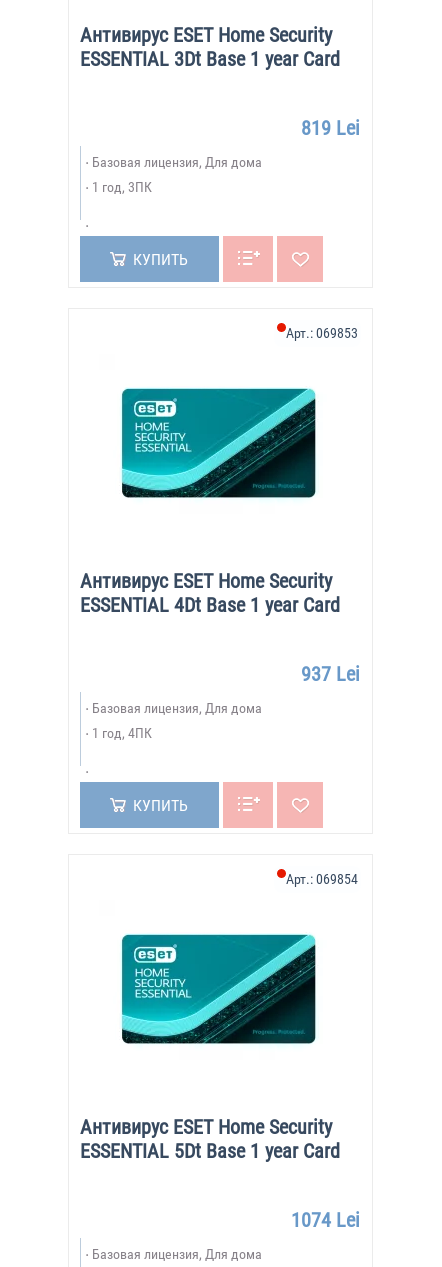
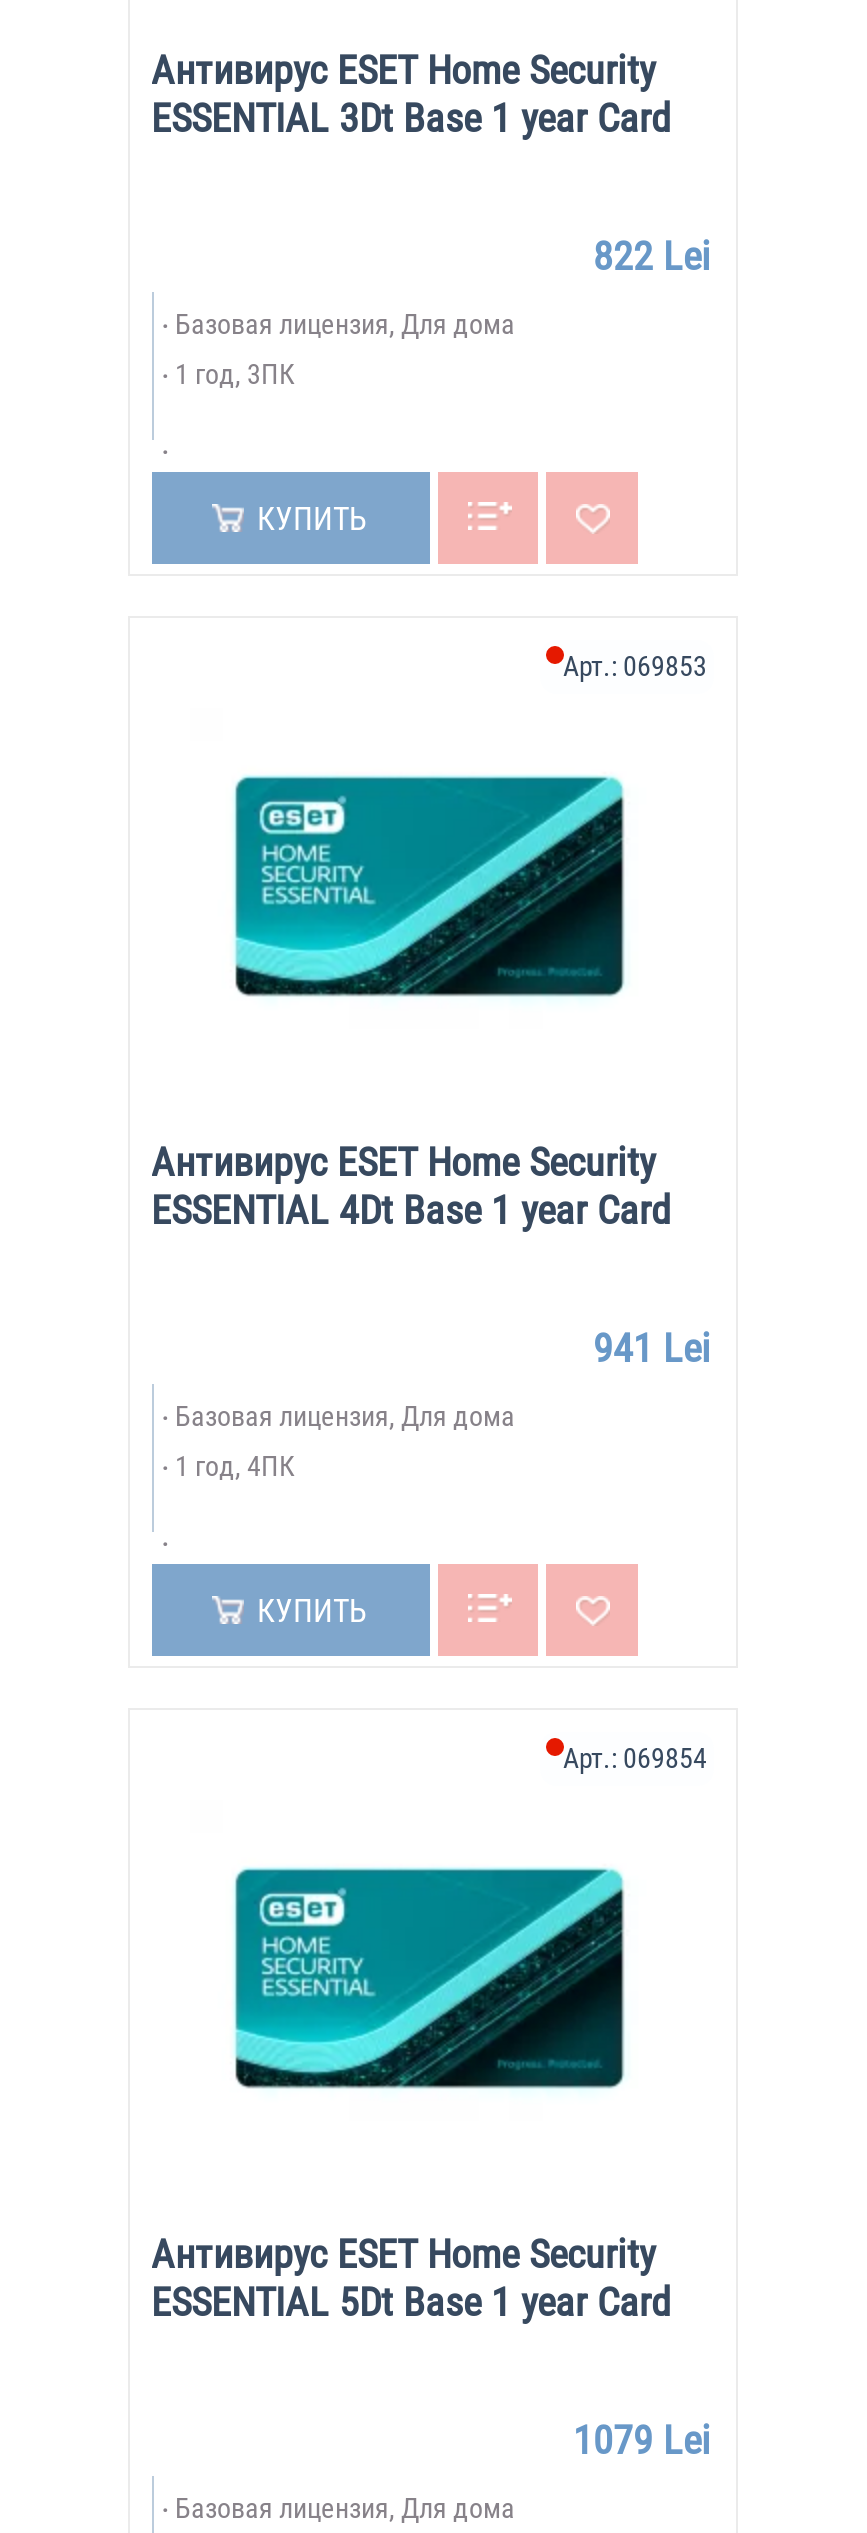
[300,116,359,140] 819 Lei -> [593,231,711,279] 822 Lei
[300,662,359,686] 937 Lei -> [593,1323,711,1371] 941 Lei
[290,1208,359,1232] 1074 Lei -> [573,2415,711,2463] 1079 Lei

